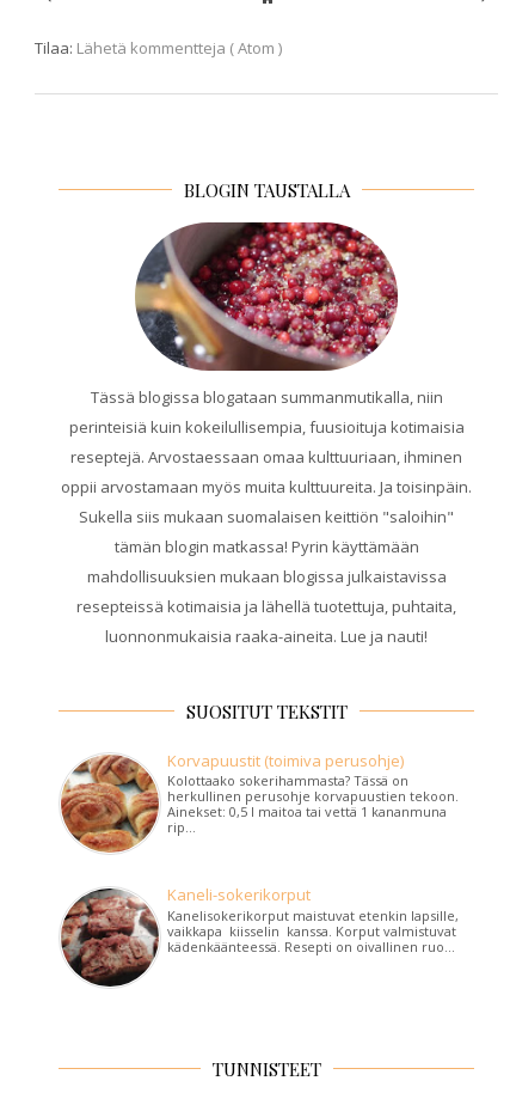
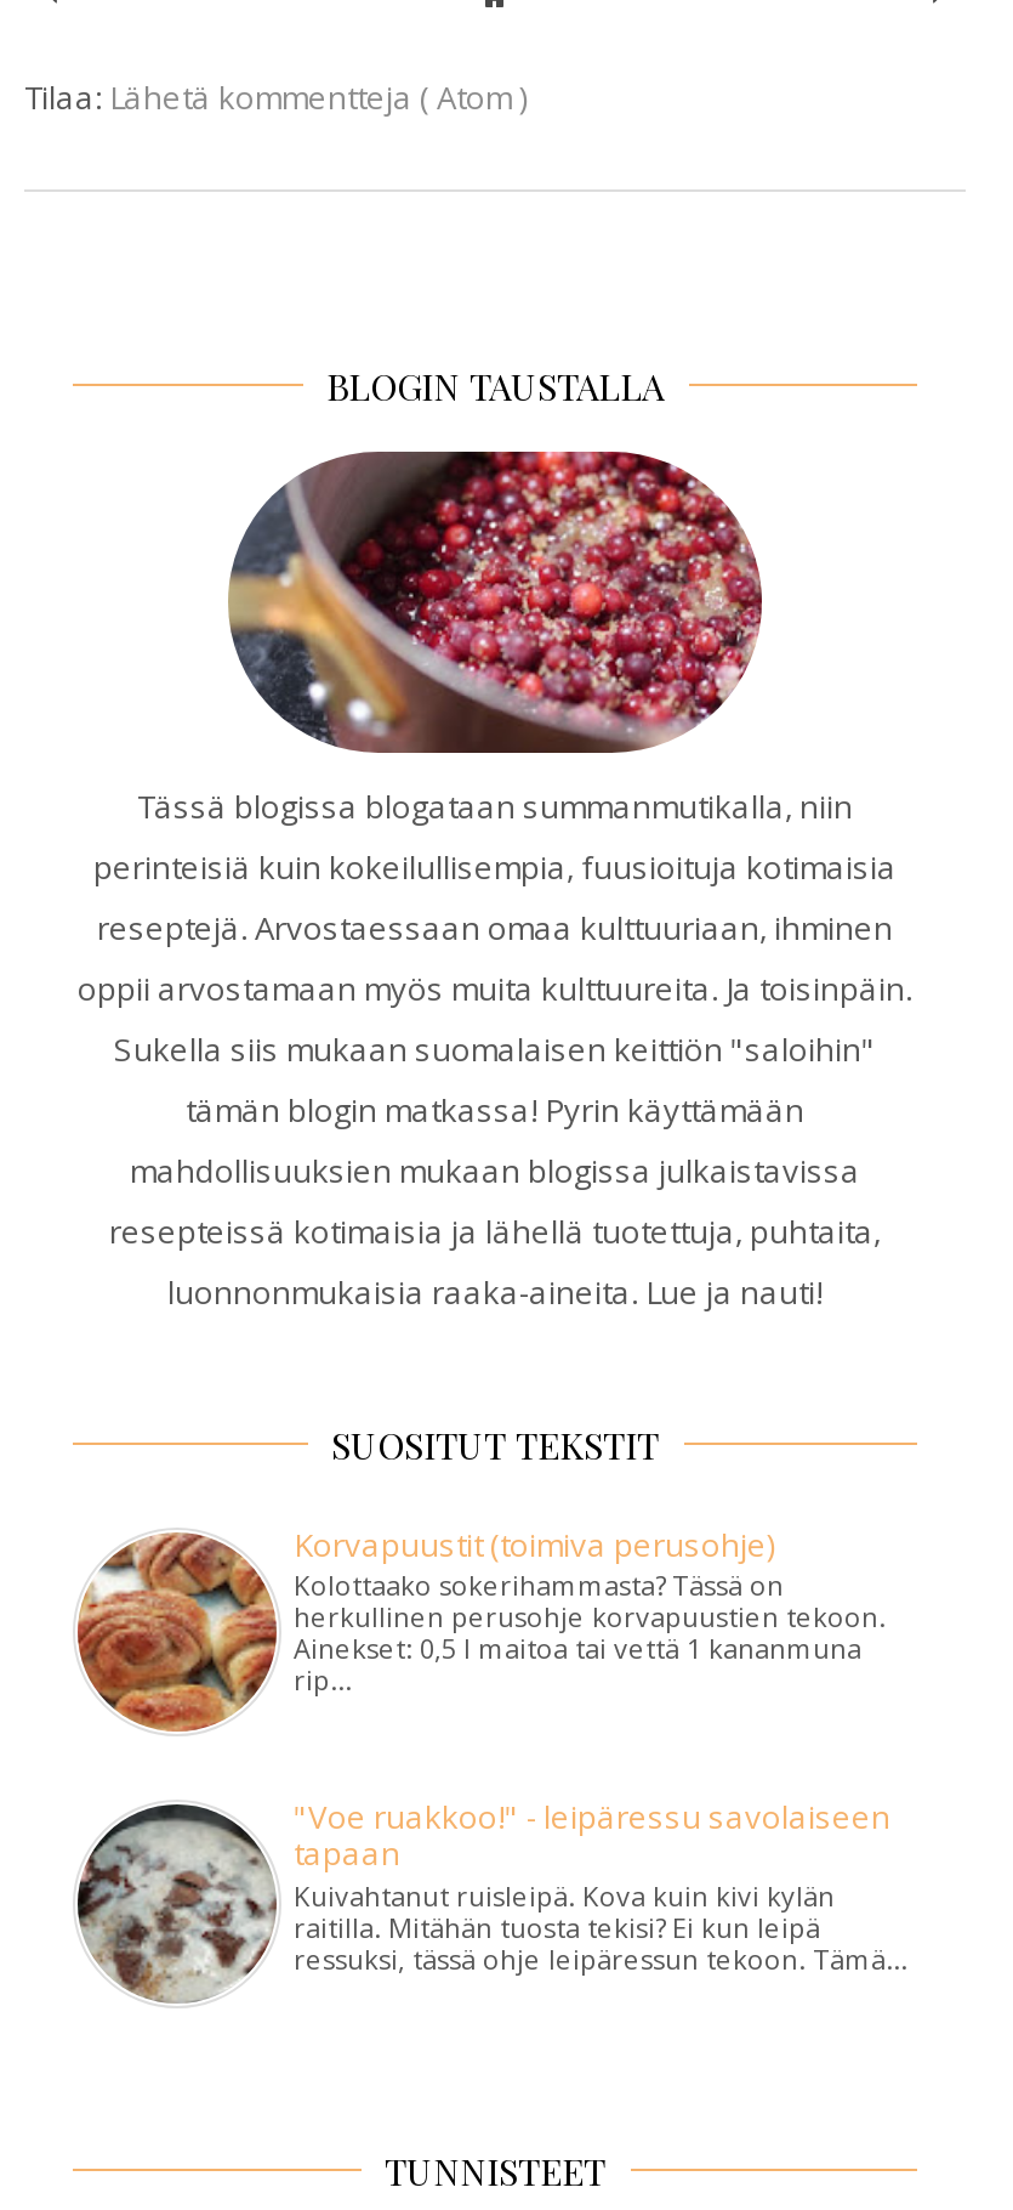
[61,884,459,987] [image] | Kaneli-sokerikorput | Kanelisokerikorput maistuvat etenkin lapsille, | vaikkapa kiisselin kanssa. Korput valmistuvat | kädenkäänteessä. Resepti on oivallinen ruo... -> [75,1795,907,2001] [image] | "Voe ruakkoo!" - leipäressu savolaiseen | tapaan | Kuivahtanut ruisleipä. Kova kuin kivi kylän | raitilla. Mitähän tuosta tekisi? Ei kun leipä | ressuksi, tässä ohje leipäressun tekoon. Tämä...

